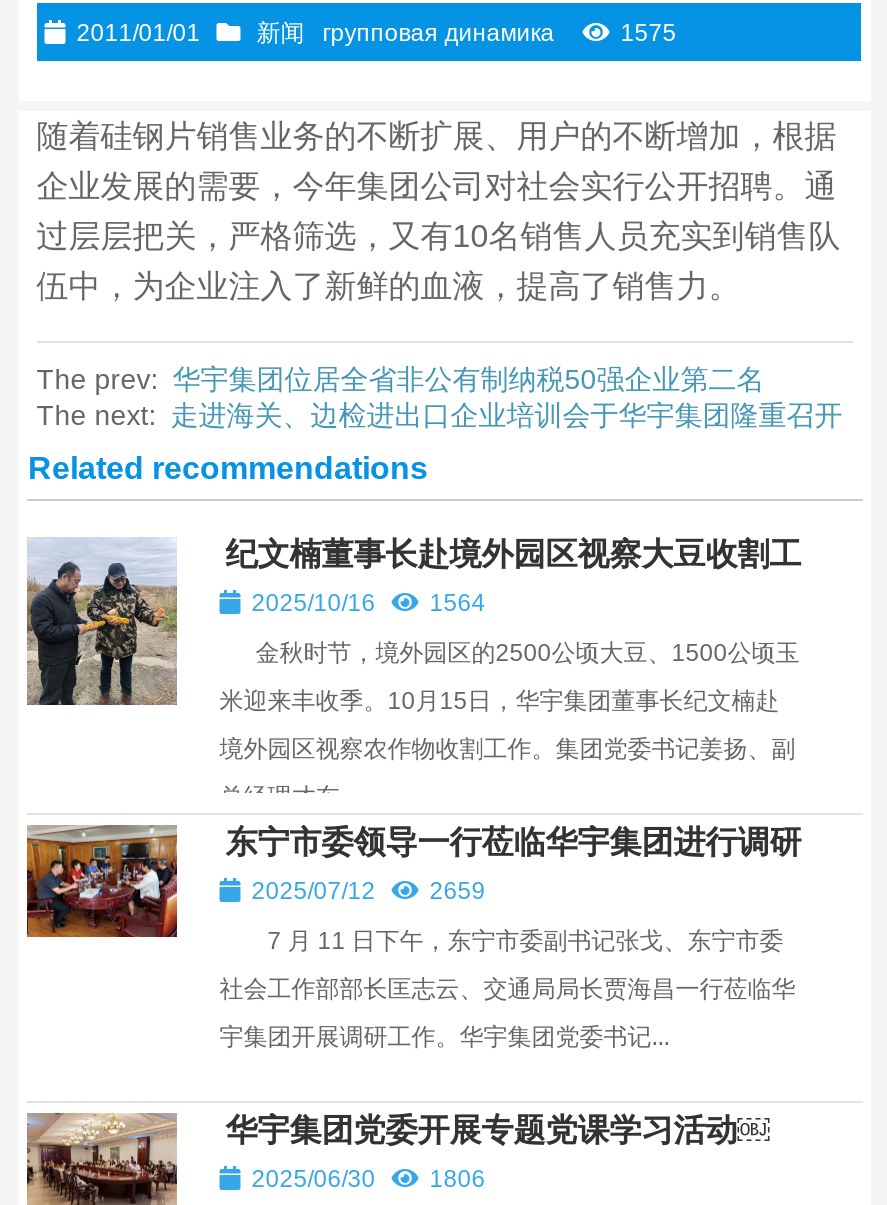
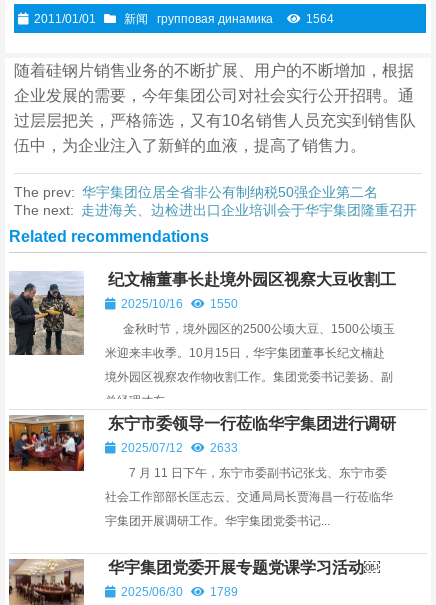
[621,19,677,47] 1575 -> [306,12,334,26] 1564
[220,573,486,617] 作2025/10/16 1564 -> [105,289,238,311] 作2025/10/16 1550
[220,861,486,905] ￼ 2025/07/12 2659 -> [105,433,238,455] ￼ 2025/07/12 2633
[252,1165,486,1193] 2025/06/30 1806 -> [121,585,238,599] 2025/06/30 1789

